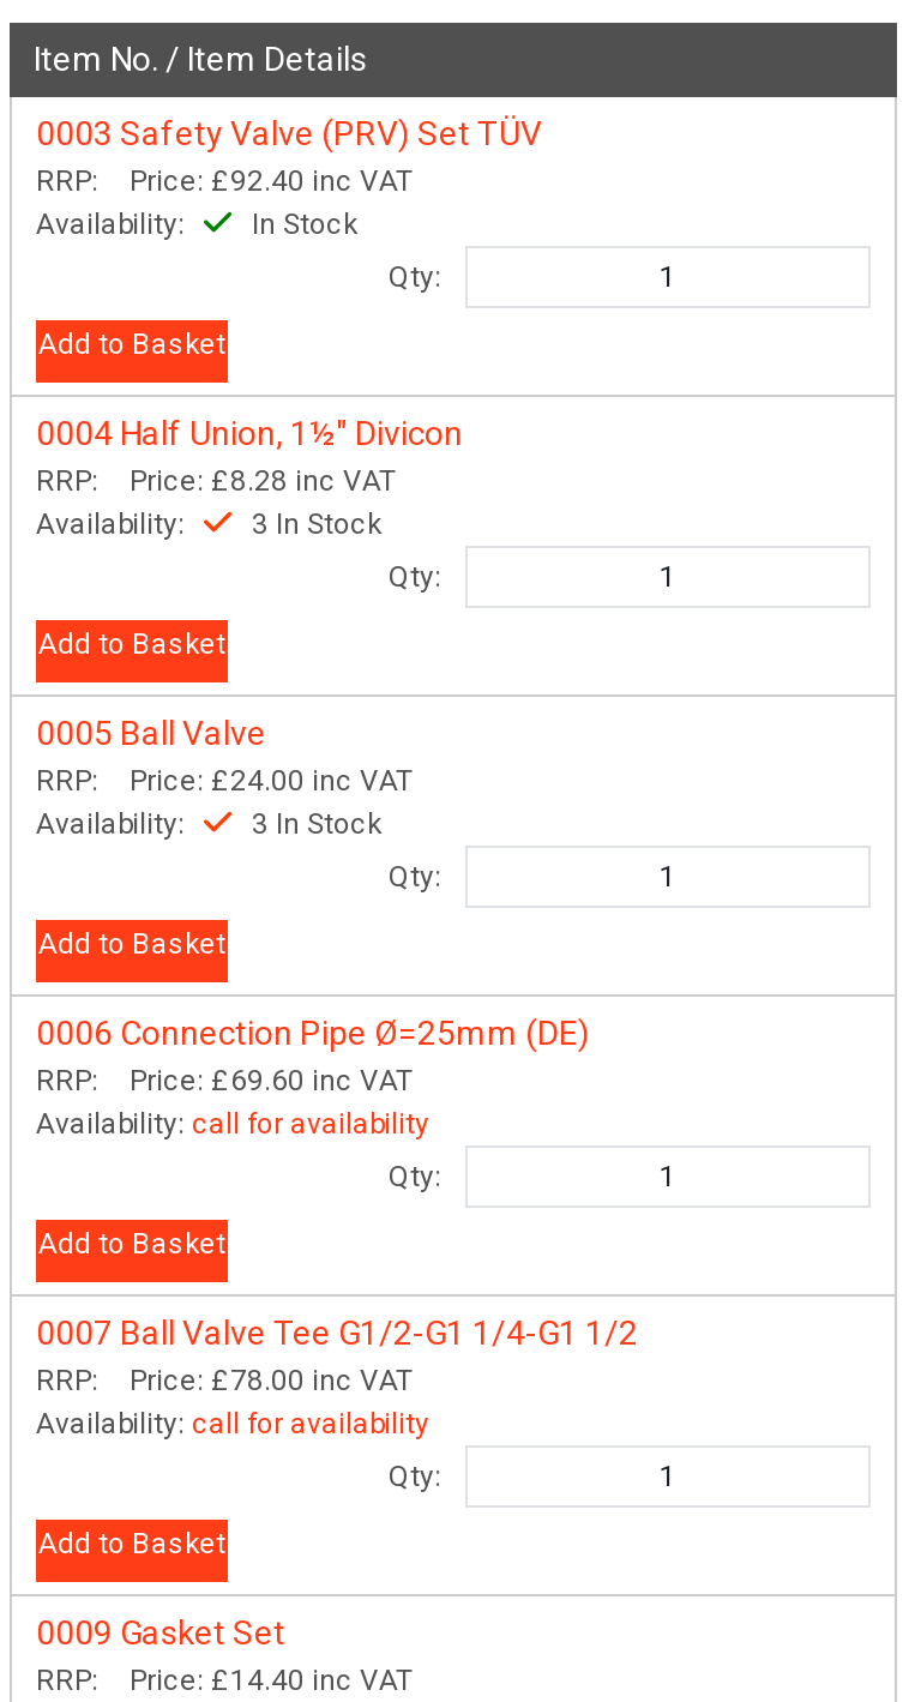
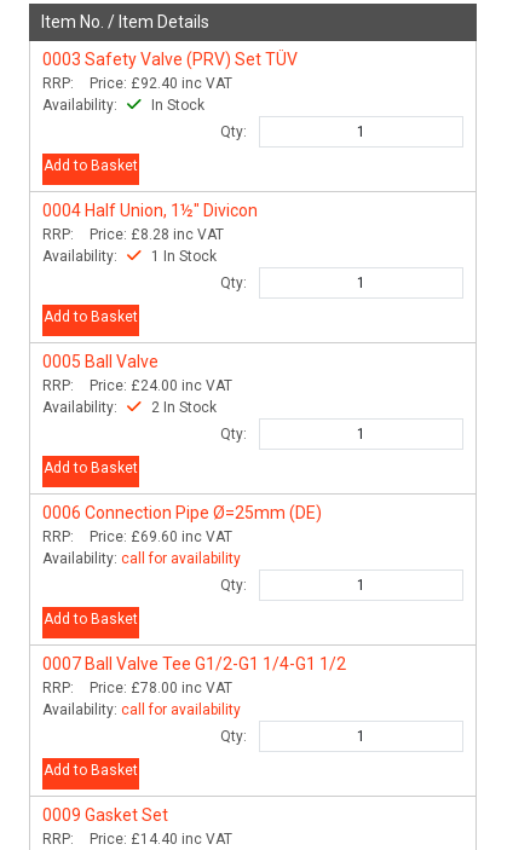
[36,507,381,541] Availability: 3 In Stock -> [42,248,217,265] Availability: 1 In Stock
[36,807,381,841] Availability: 3 In Stock -> [42,399,217,416] Availability: 2 In Stock

